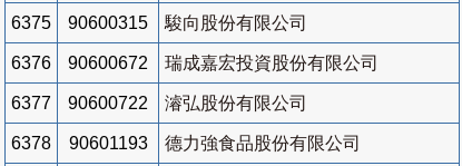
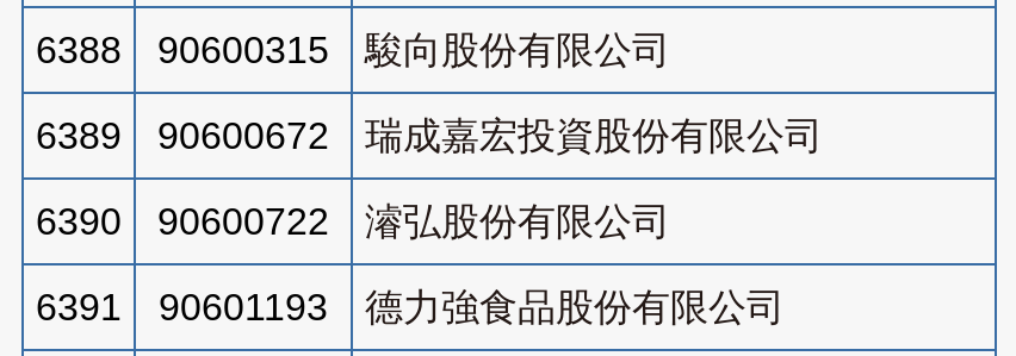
[11,13,307,32] 6375 90600315 駿向股份有限公司 -> [36,30,670,70] 6388 90600315 駿向股份有限公司
[11,53,379,72] 6376 90600672 瑞成嘉宏投資股份有限公司 -> [36,115,823,156] 6389 90600672 瑞成嘉宏投資股份有限公司
[11,93,307,112] 6377 90600722 濬弘股份有限公司 -> [36,201,670,241] 6390 90600722 濬弘股份有限公司
[11,134,361,153] 6378 90601193 德力強食品股份有限公司 -> [36,287,785,327] 6391 90601193 德力強食品股份有限公司

